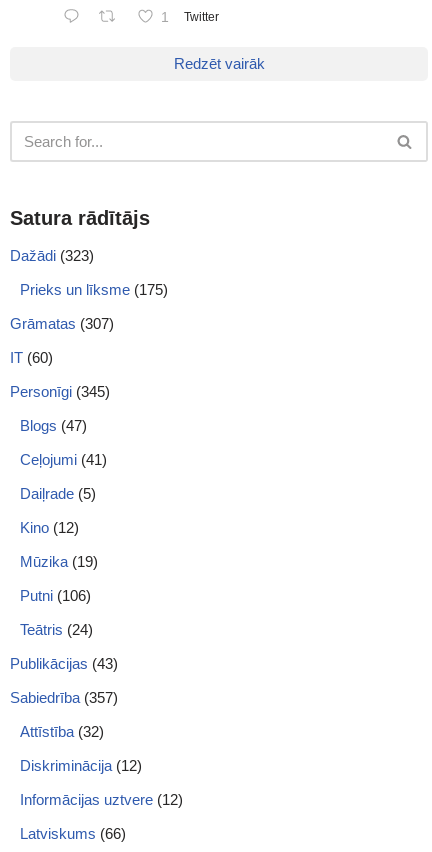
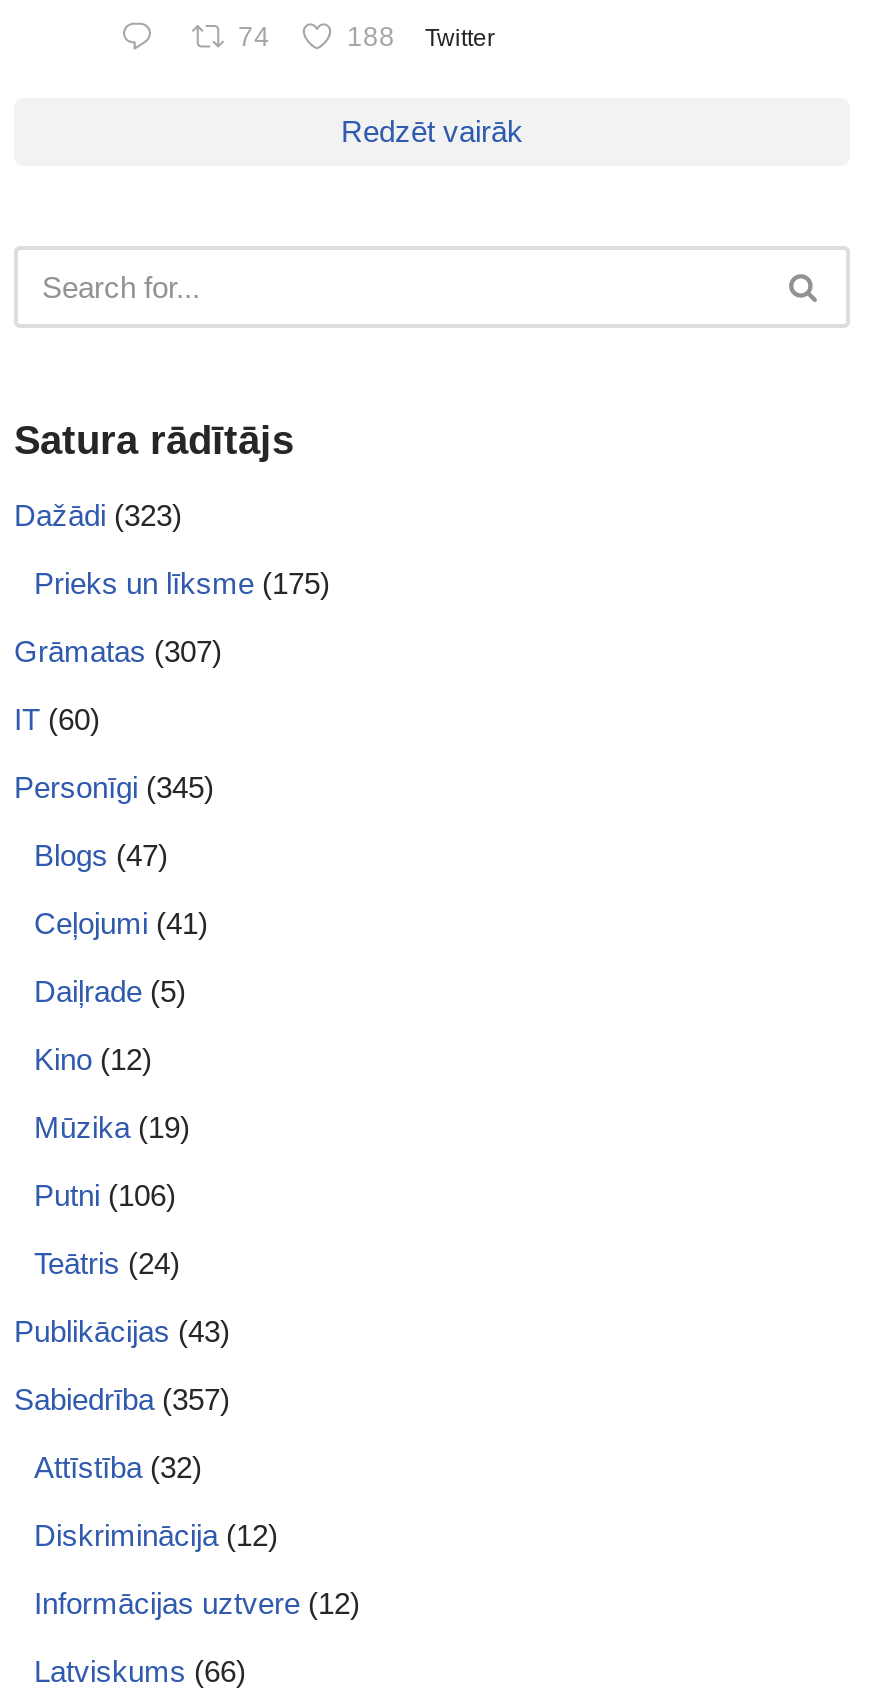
[160,10,168,25] 1 -> [238,23,395,53] 74 | 188

